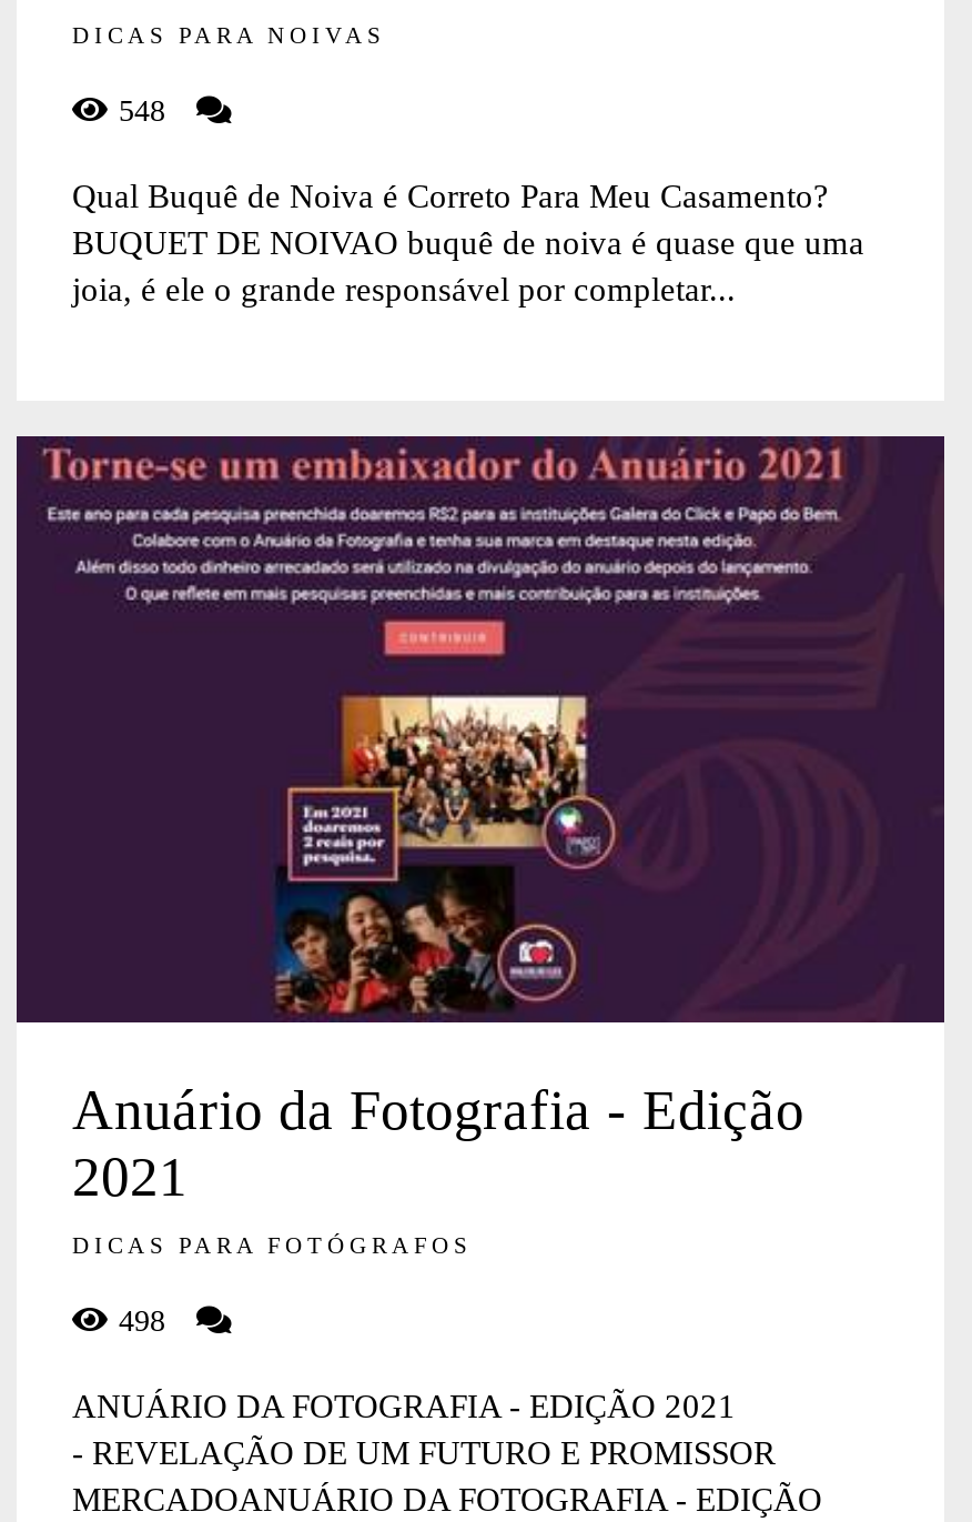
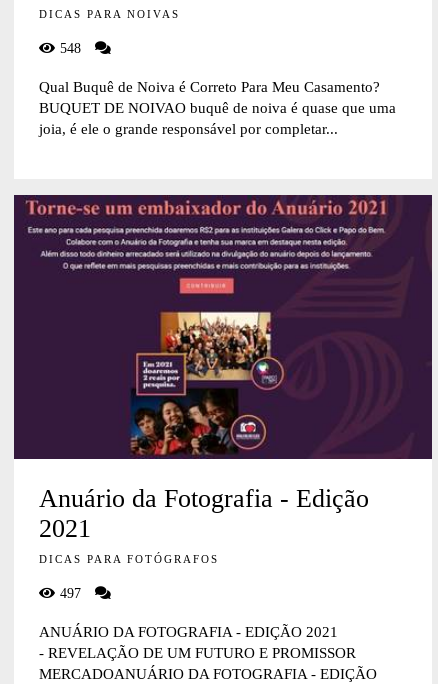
[119,1304,165,1338] 498 -> [60,586,81,601] 497

